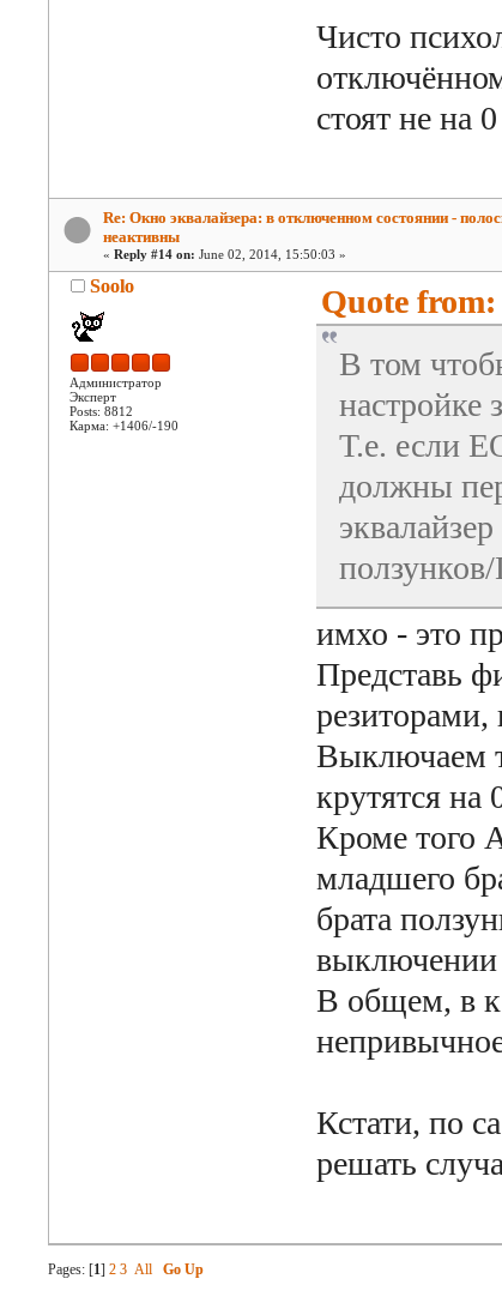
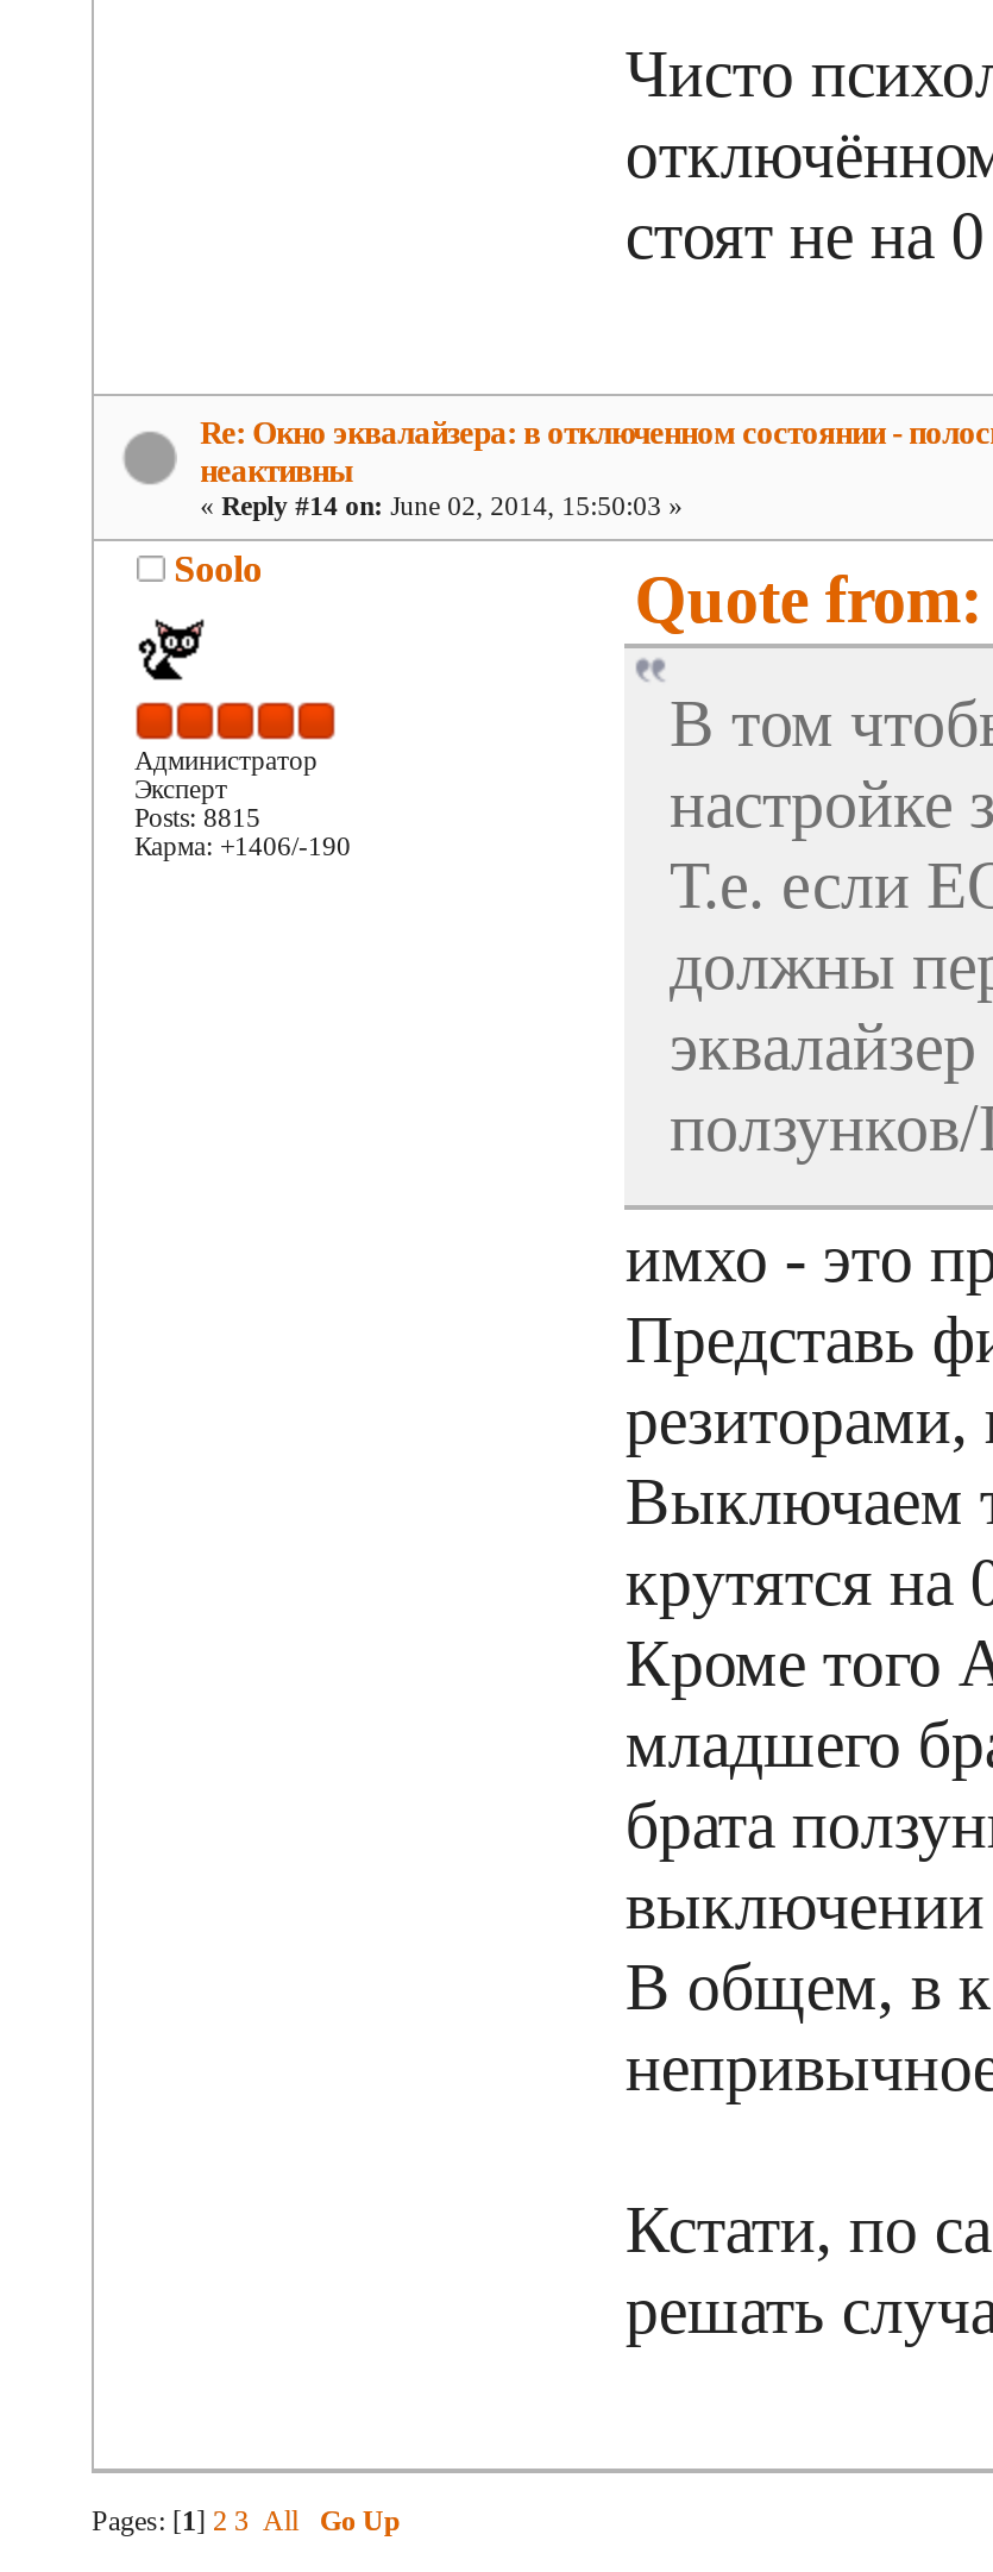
[69,404,133,419] Posts: 8812 -> [134,804,260,833] Posts: 8815

